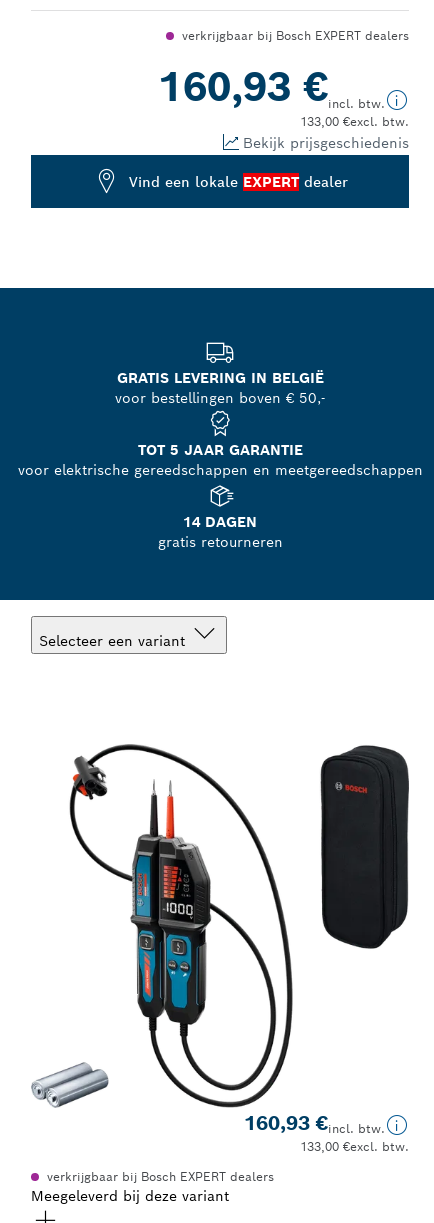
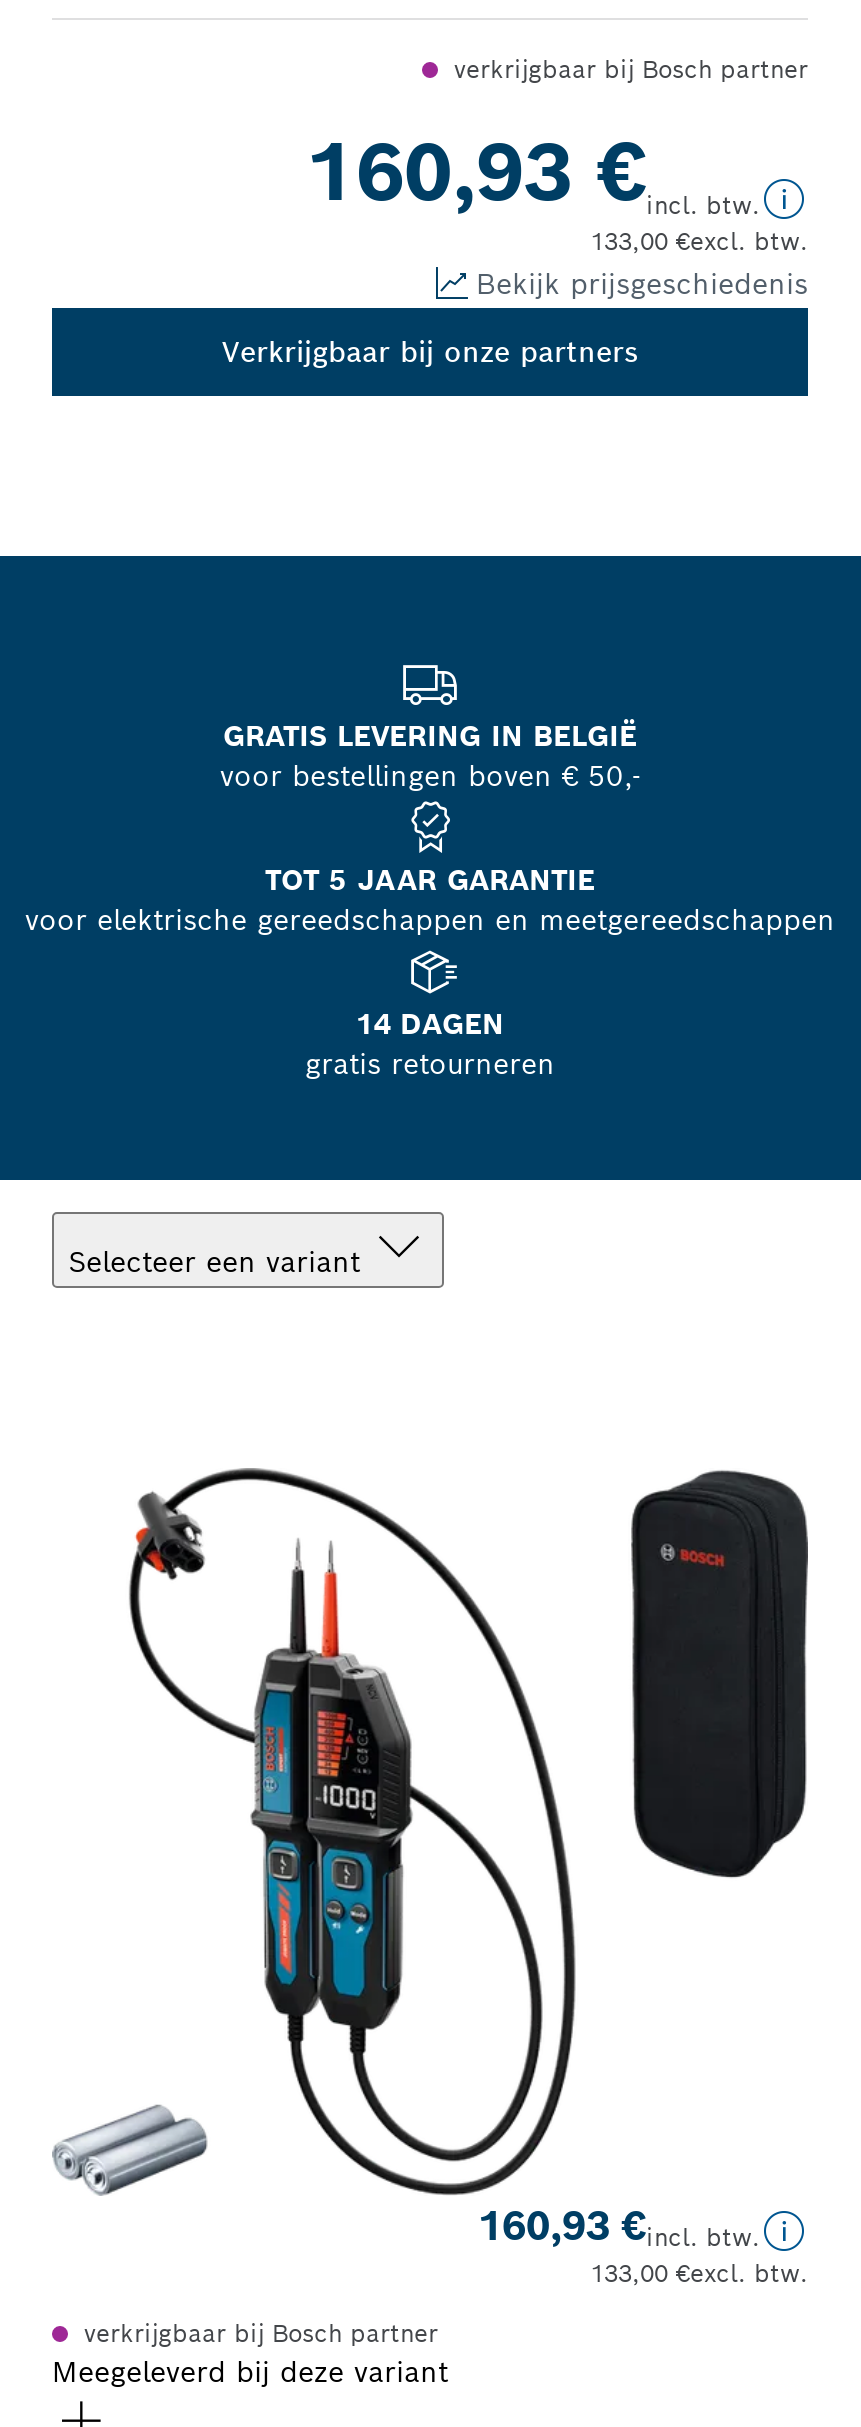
[182,28,409,43] verkrijgbaar bij Bosch EXPERT dealers -> [454,54,808,84] verkrijgbaar bij Bosch partner
[129,172,348,190] Vind een lokale EXPERT dealer -> [222,334,638,370] Verkrijgbaar bij onze partners
[47,1169,274,1184] verkrijgbaar bij Bosch EXPERT dealers -> [84,2319,438,2349] verkrijgbaar bij Bosch partner

